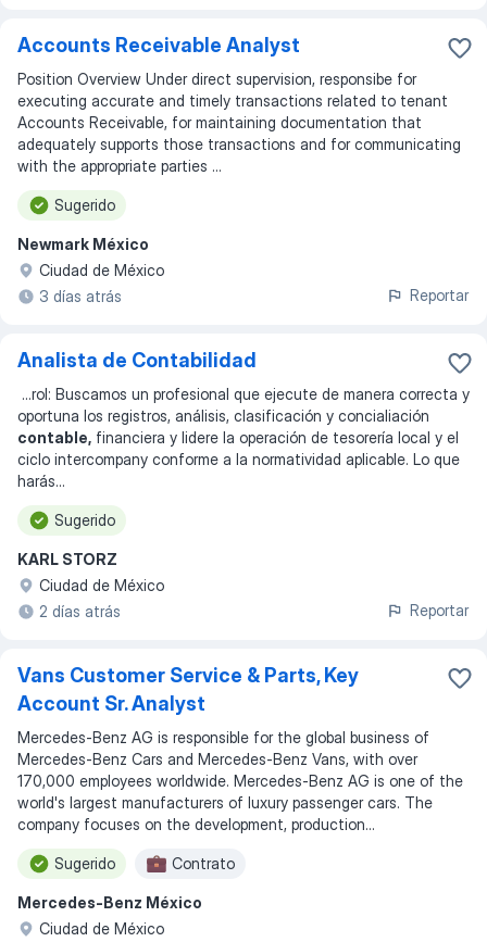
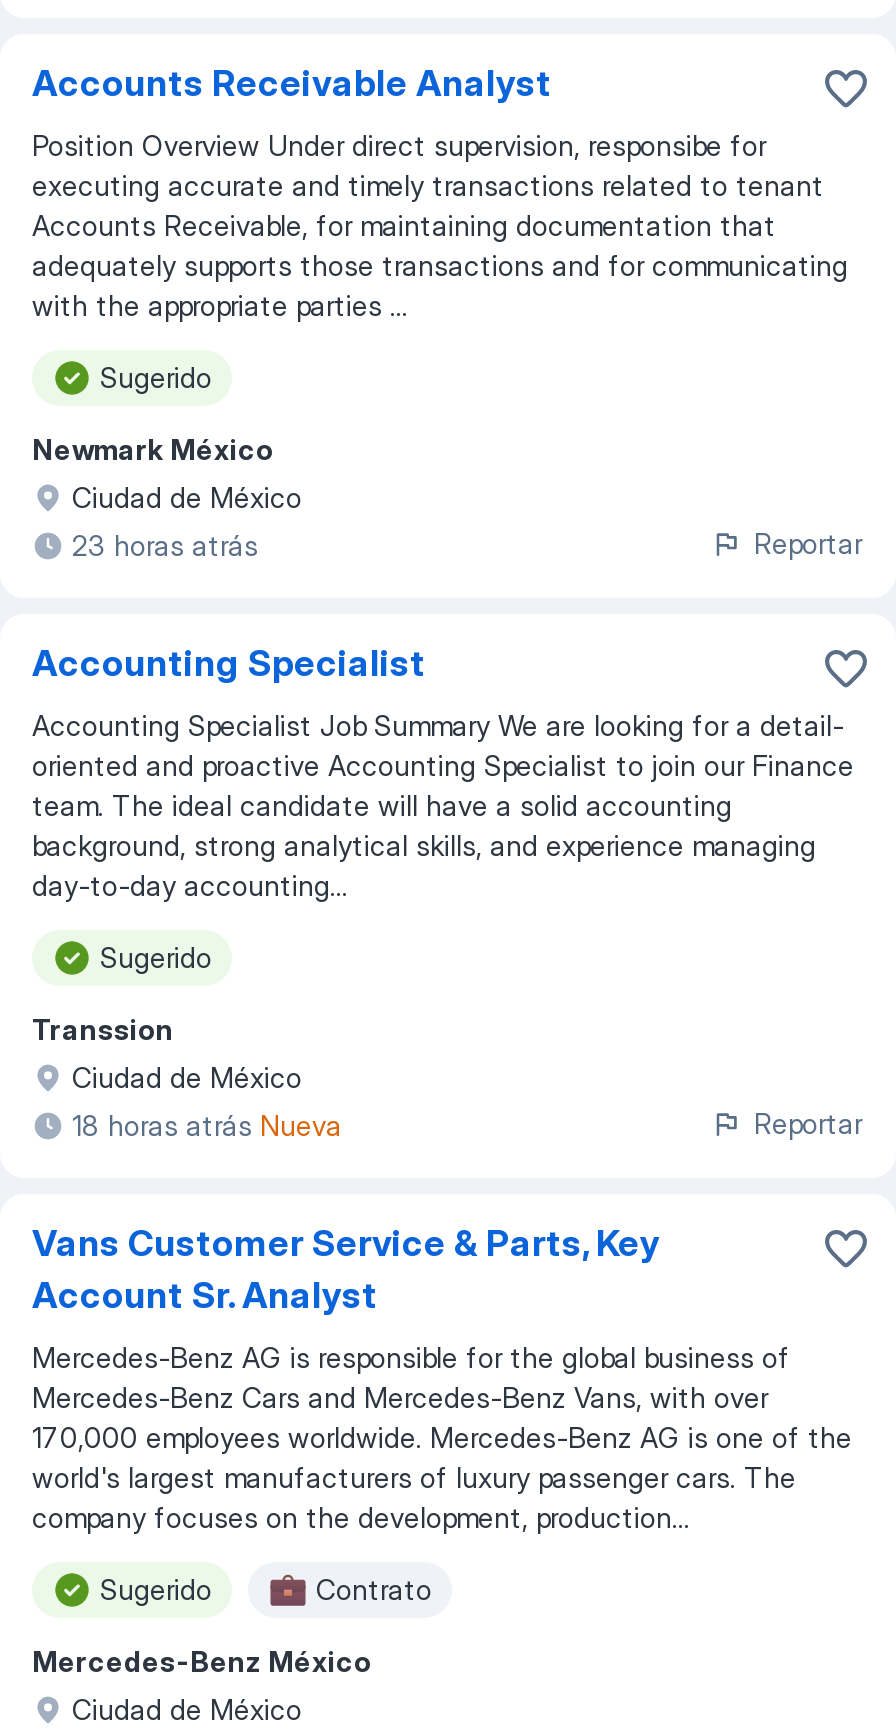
[39,287,122,305] 3 días atrás -> [72,528,258,562] 23 horas atrás
[17,349,257,372] Analista de Contabilidad -> [32,642,426,684] Accounting Specialist
[17,385,470,490] ...rol: Buscamos un profesional que ejecute de manera correcta y | oportuna los registros, análisis, clasificación y concialiación | contable, financiera y lidere la operación de tesorería local y el | ciclo intercompany conforme a la normatividad aplicable. Lo que | harás... -> [32,708,854,902] Accounting Specialist Job Summary We are looking for a detail- | oriented and proactive Accounting Specialist to join our Finance | team. The ideal candidate will have a solid accounting | background, strong analytical skills, and experience managing | day-to-day accounting...
[17,550,117,568] KARL STORZ -> [32,1012,174,1046] Transsion
[39,602,121,620] 2 días atrás -> [72,1108,342,1142] 18 horas atrás Nueva

